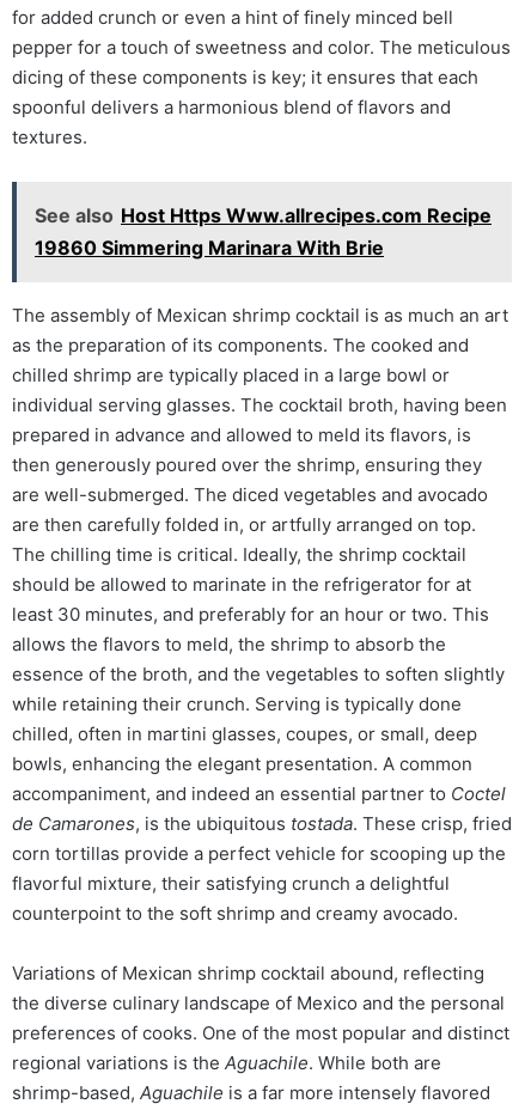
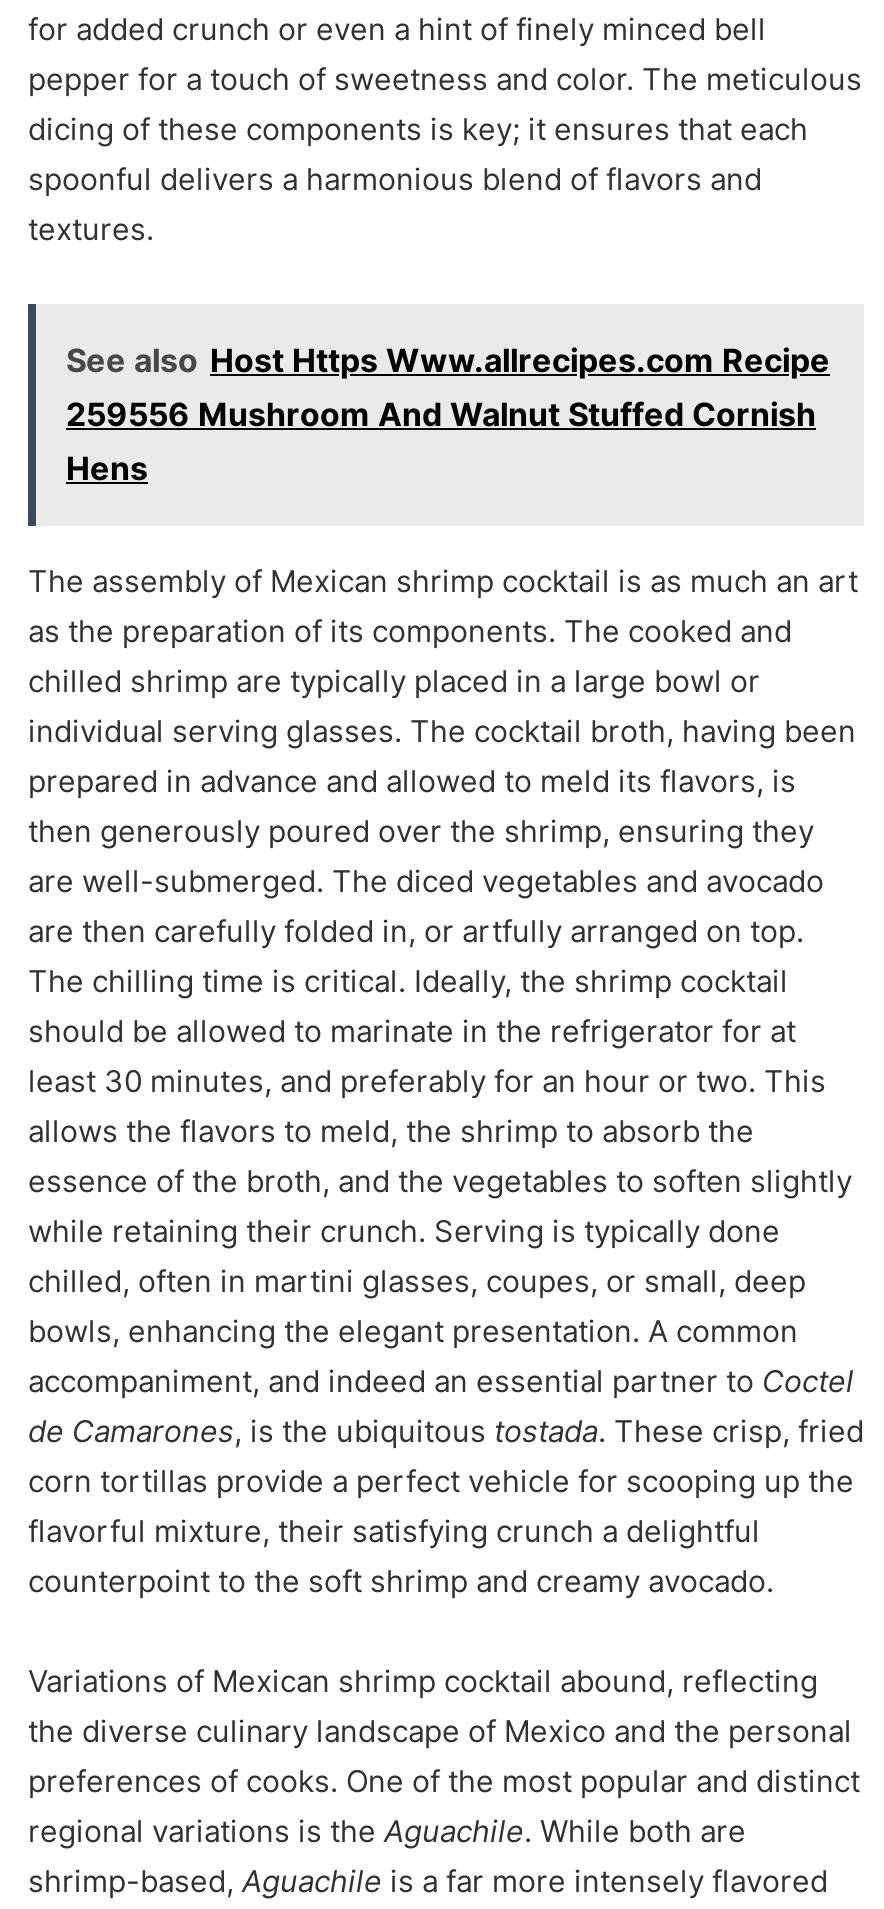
[35,236,384,260] 19860 Simmering Marinara With Brie -> [66,394,816,488] 259556 Mushroom And Walnut Stuffed Cornish | Hens

